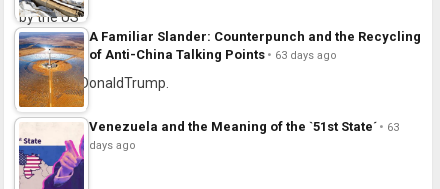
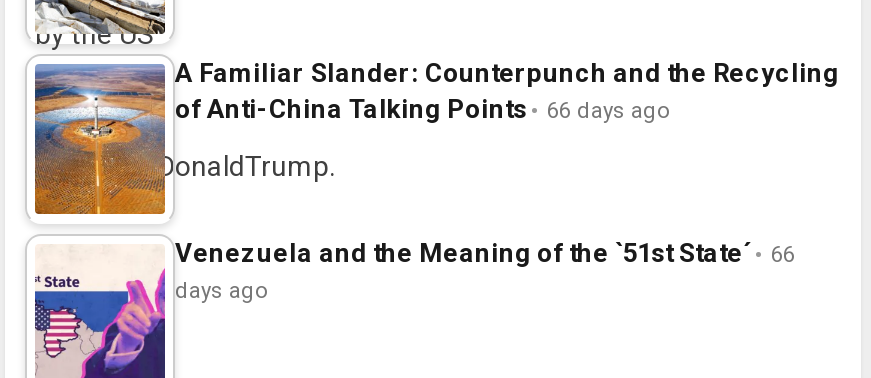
[89,47,337,62] of Anti-China Talking Points 63 days ago -> [175,95,671,125] of Anti-China Talking Points 66 days ago
[89,119,399,134] Venezuela and the Meaning of the `51st State´ 63 -> [175,239,795,269] Venezuela and the Meaning of the `51st State´ 66

